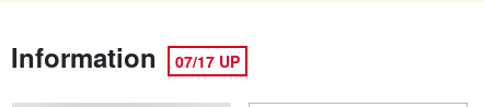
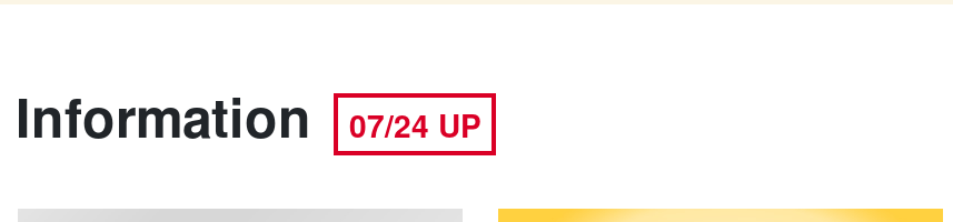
[11,39,240,76] Information 07/17 UP -> [16,79,480,154] Information 07/24 UP

